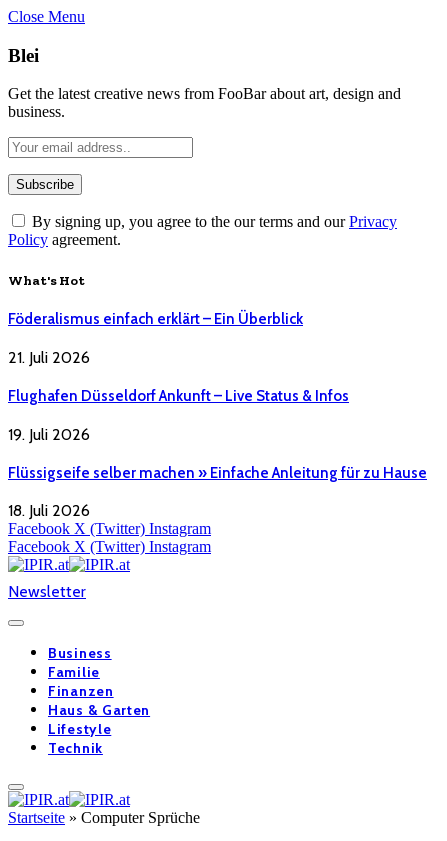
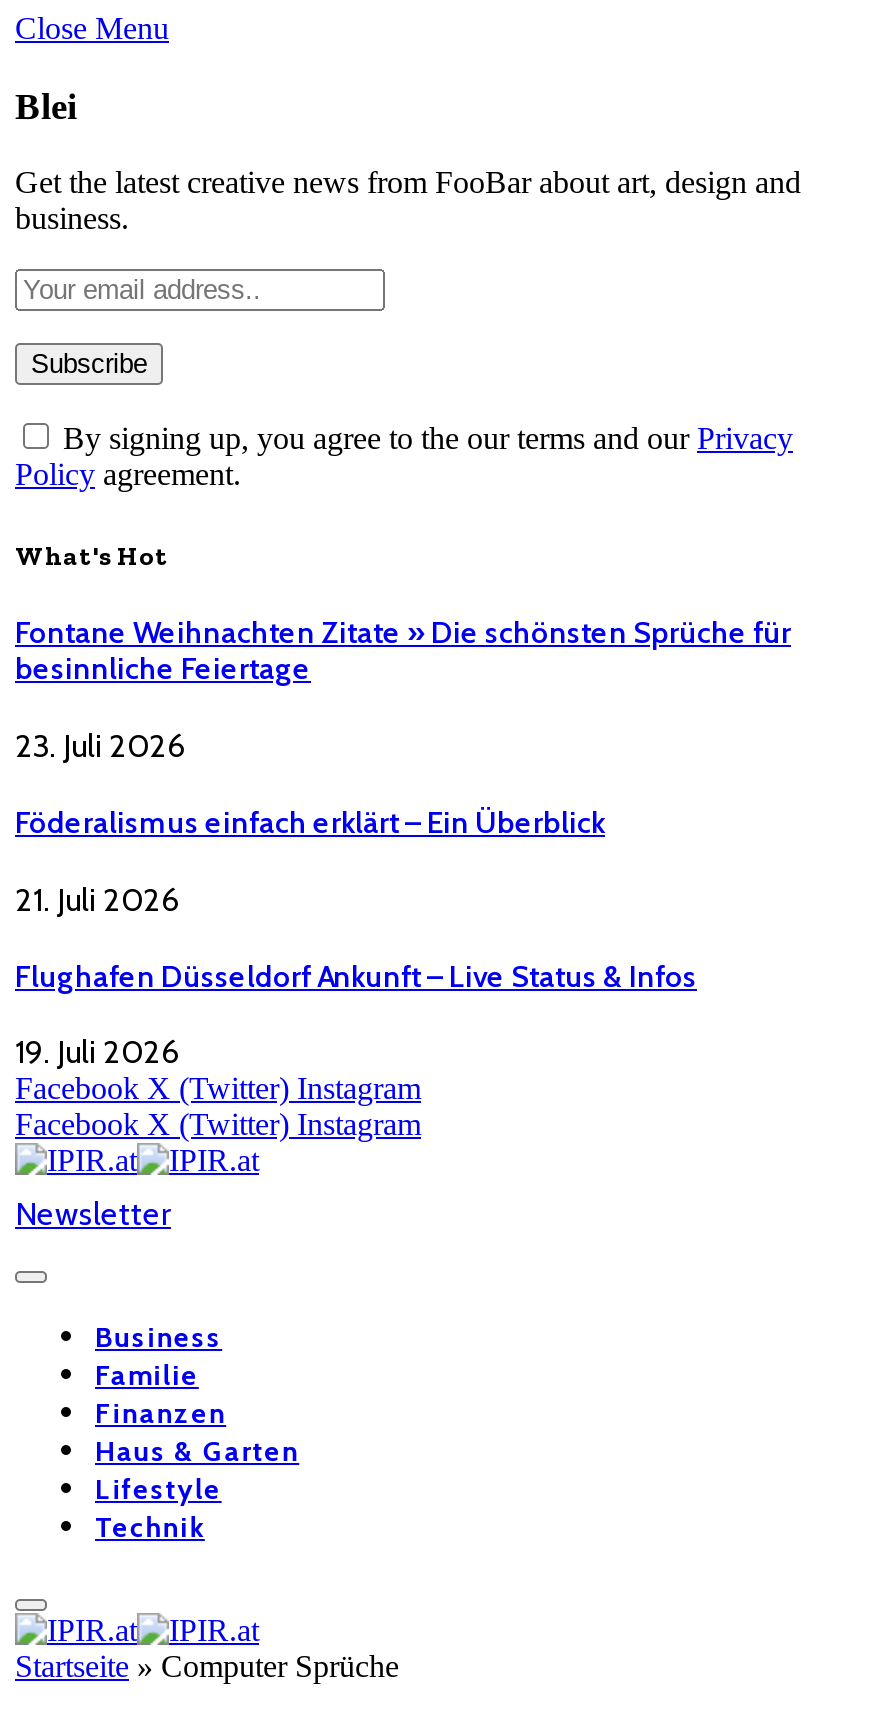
none -> [15,615,791,764] Fontane Weihnachten Zitate » Die schönsten Sprüche für | besinnliche Feiertage | 23. Juli 2026
moved [8,310,349,444] -> [15,804,697,1072]: Föderalismus einfach erklärt – Ein Überblick | 21. Juli 2026 | Flughafen Düsseldorf Ankunft – Live Status & Infos | 19. Juli 2026
[8,463,427,520] Flüssigseife selber machen » Einfache Anleitung für zu Hause | 18. Juli 2026 -> none

